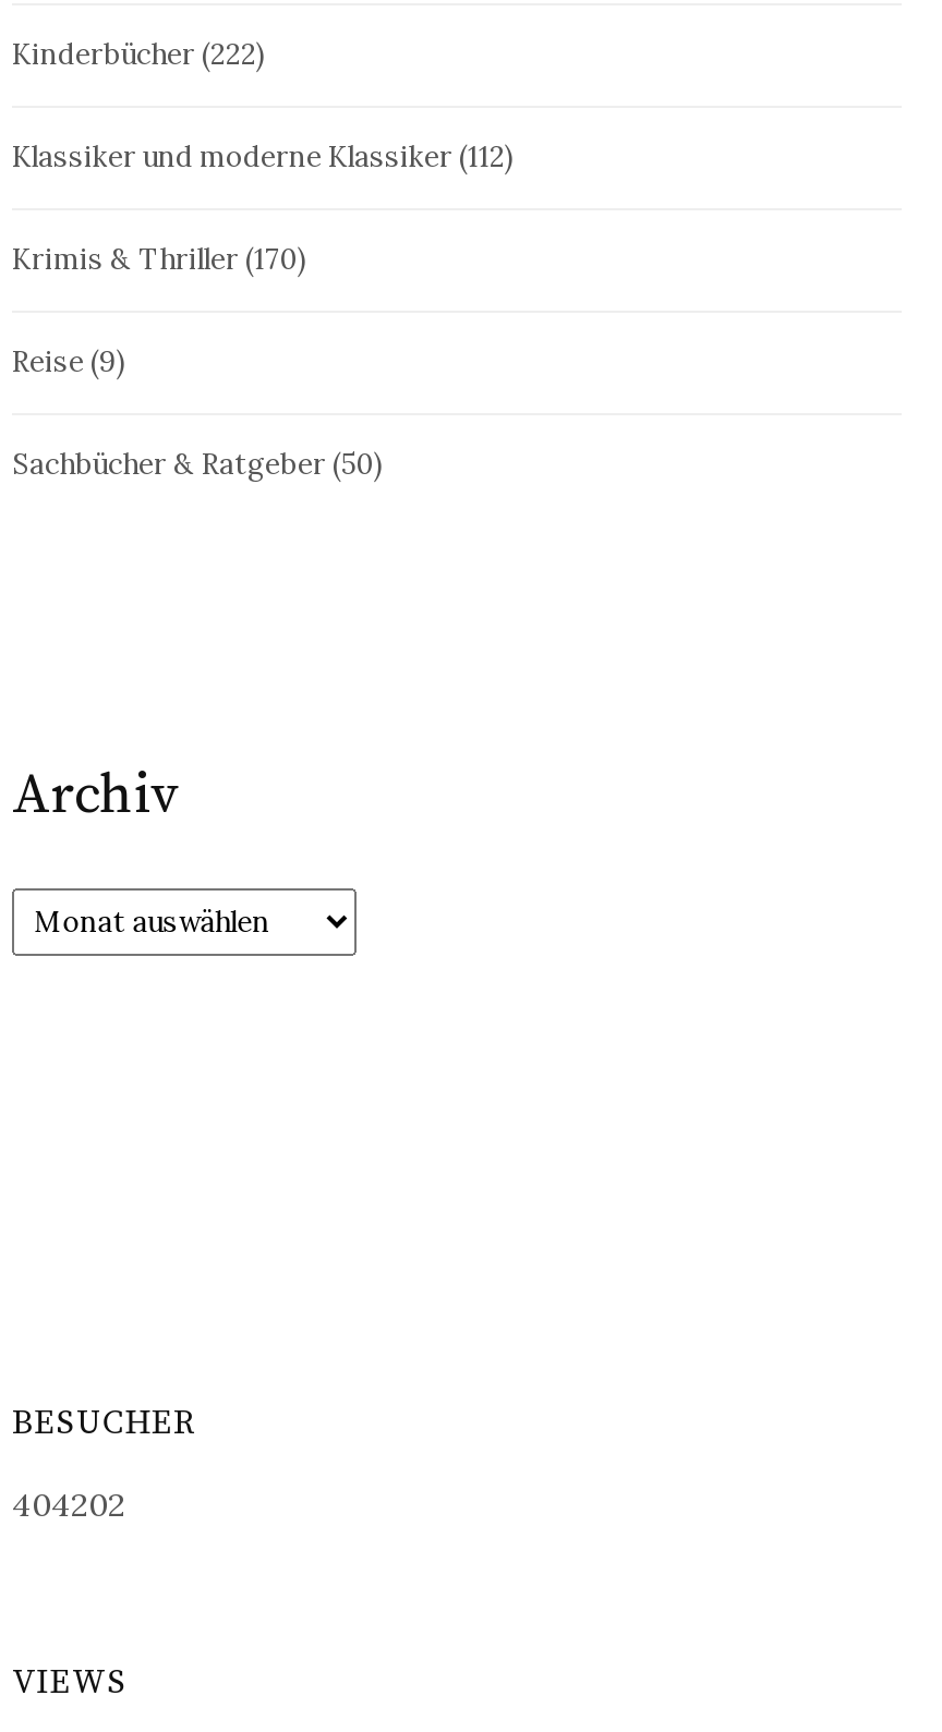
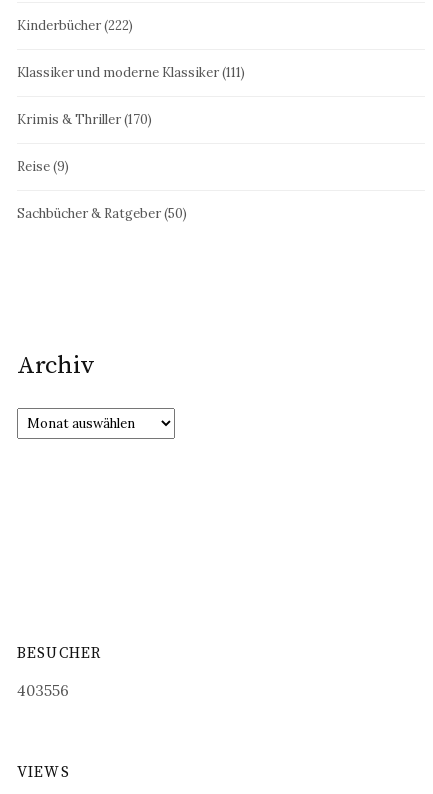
[12,139,514,176] Klassiker und moderne Klassiker (112) -> [17,64,245,81] Klassiker und moderne Klassiker (111)
[12,1483,125,1525] 404202 -> [17,681,69,700] 403556

